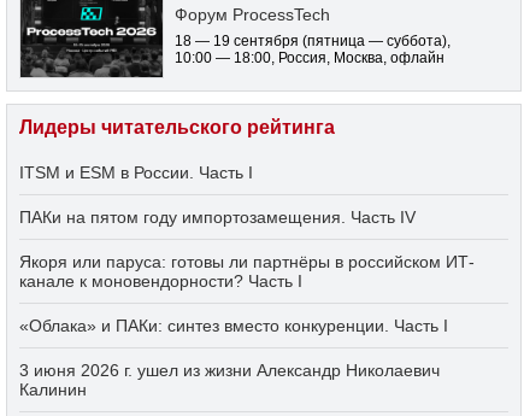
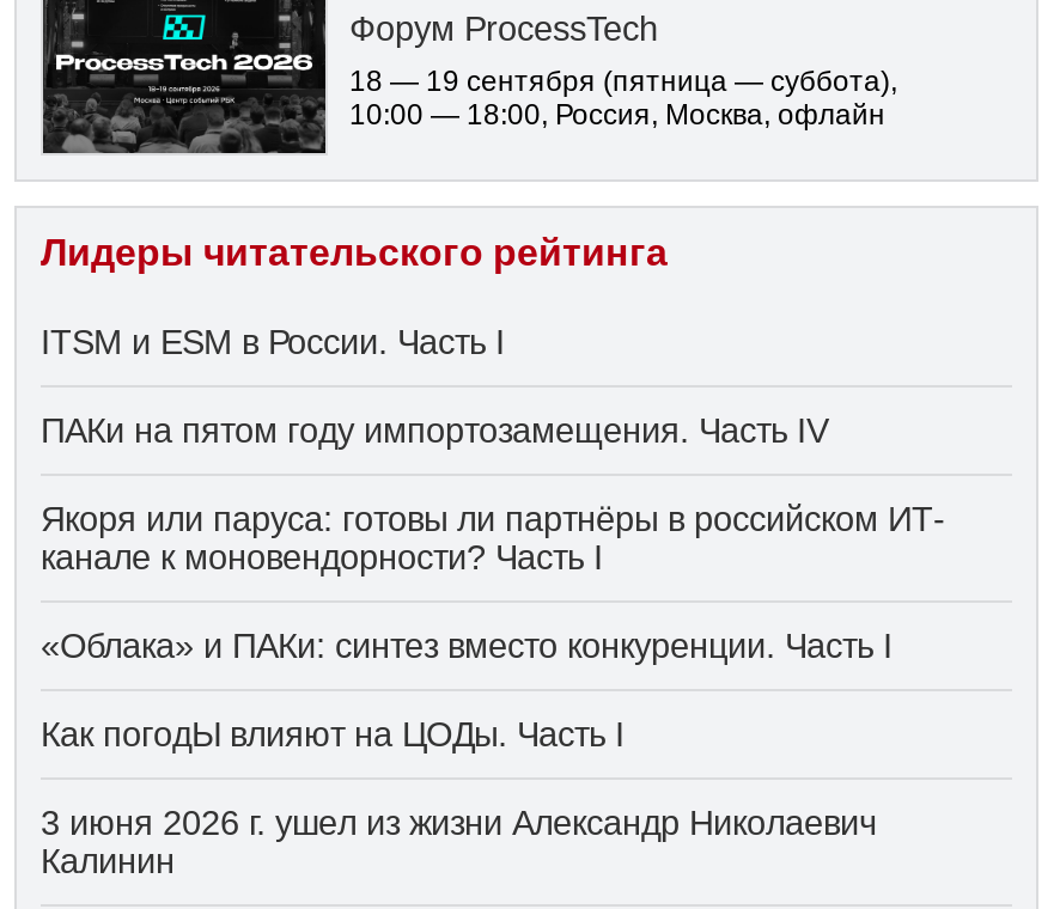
none -> [41,716,625,755] Как погодЫ влияют на ЦОДы. Часть I

